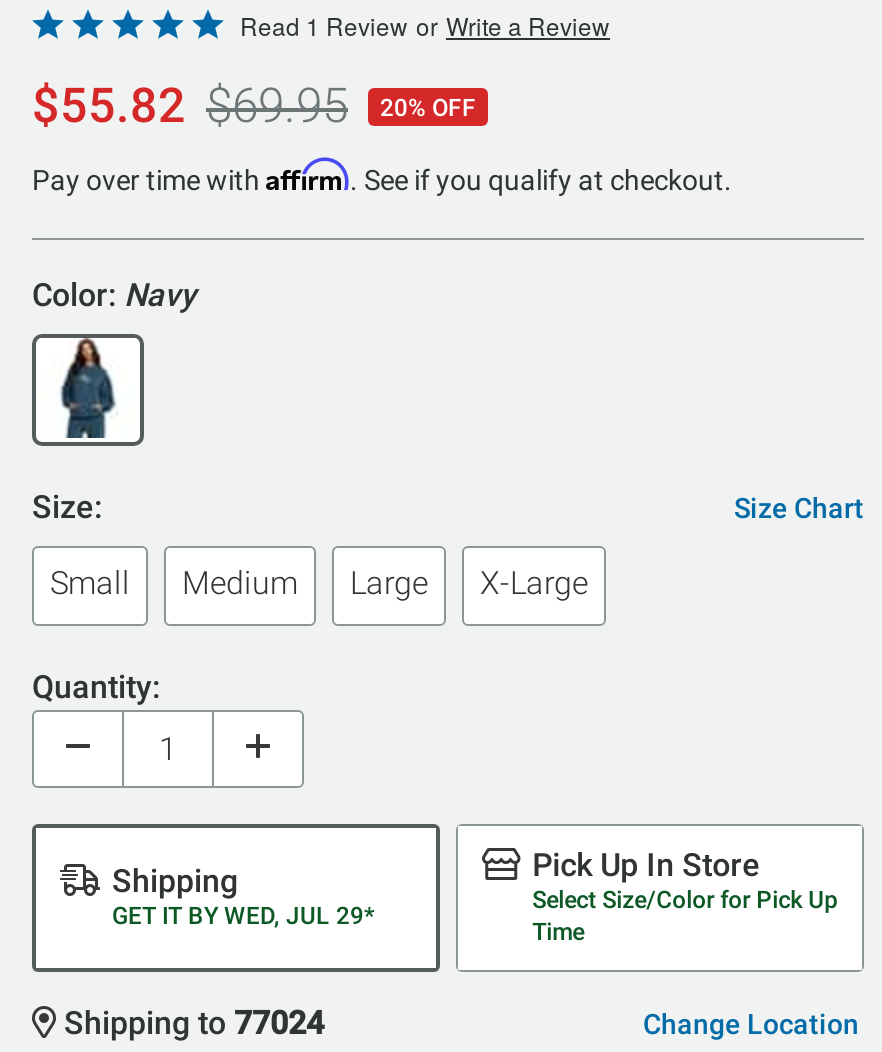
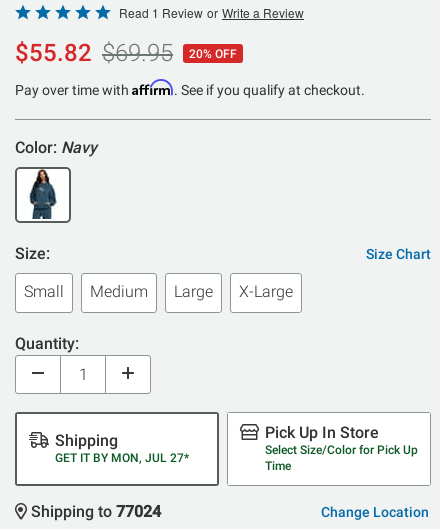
[112,902,374,930] GET IT BY WED, JUL 29* -> [55,451,189,465] GET IT BY MON, JUL 27*

